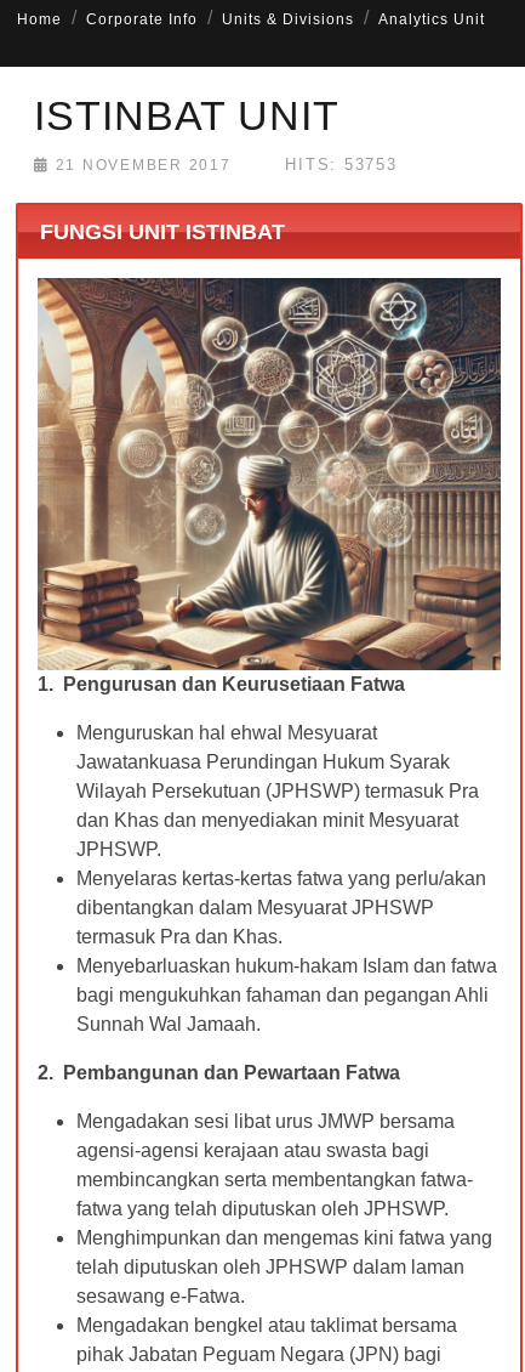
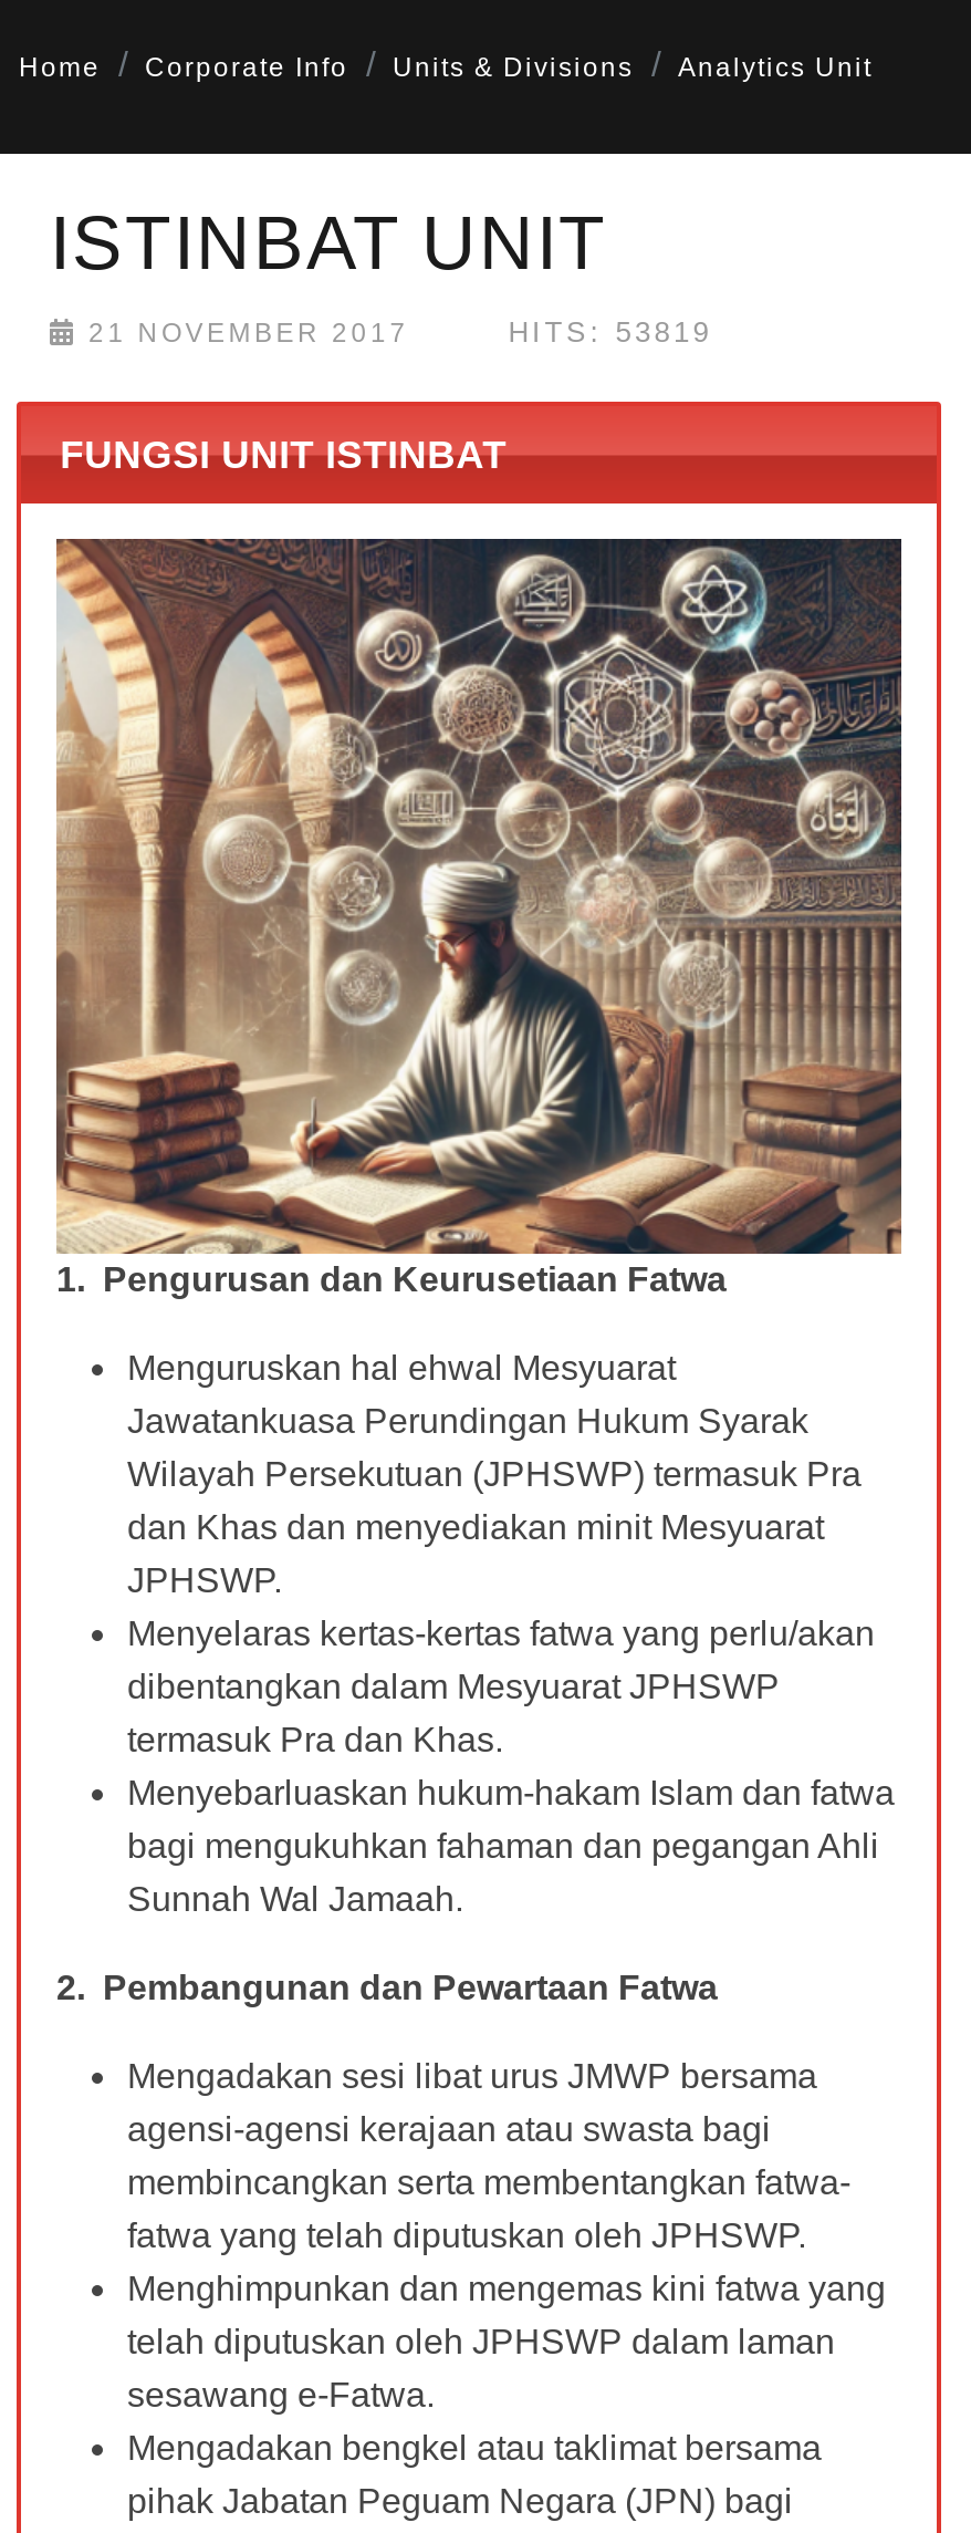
[285,156,397,174] HITS: 53753 -> [508,316,712,349] HITS: 53819

